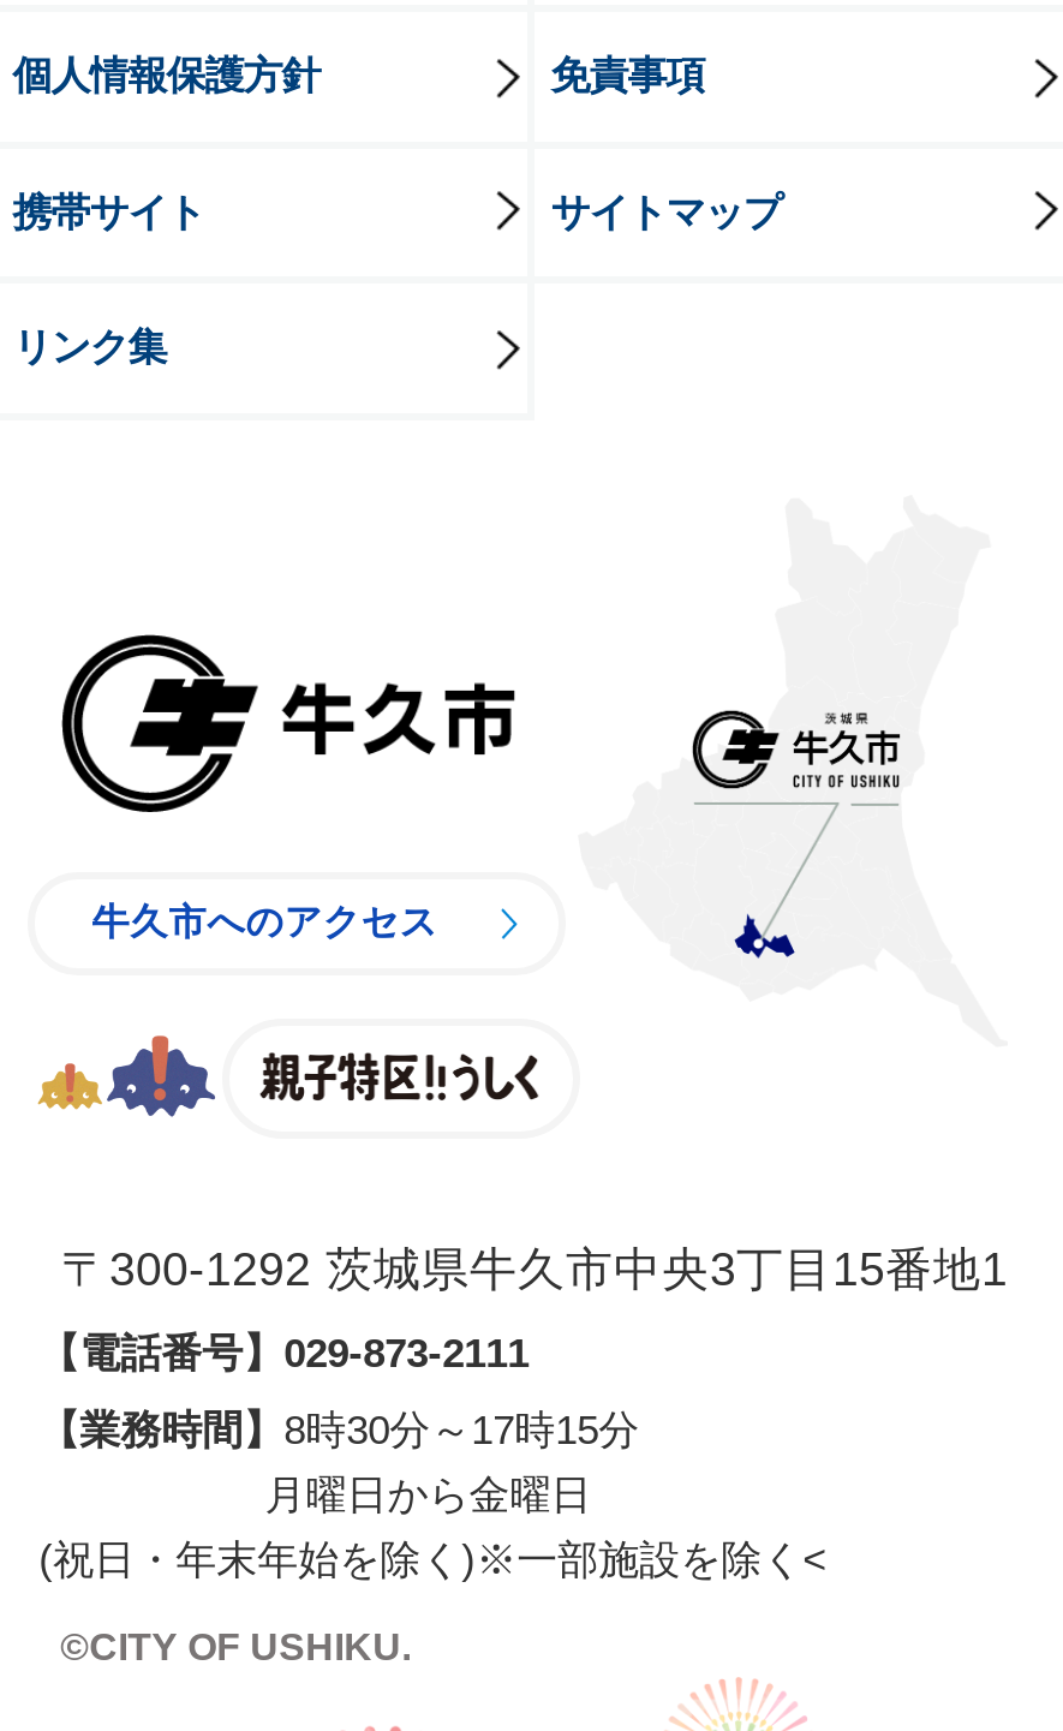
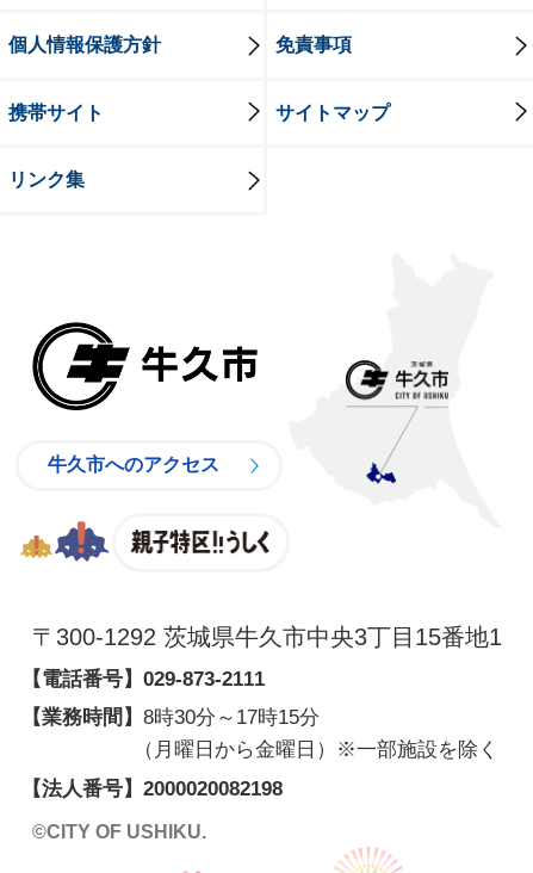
[39,1471,827,1584] 月曜日から金曜日 | (祝日・年末年始を除く)※一部施設を除く< -> [21,738,498,800] （月曜日から金曜日）※一部施設を除く | 【法人番号】2000020082198

